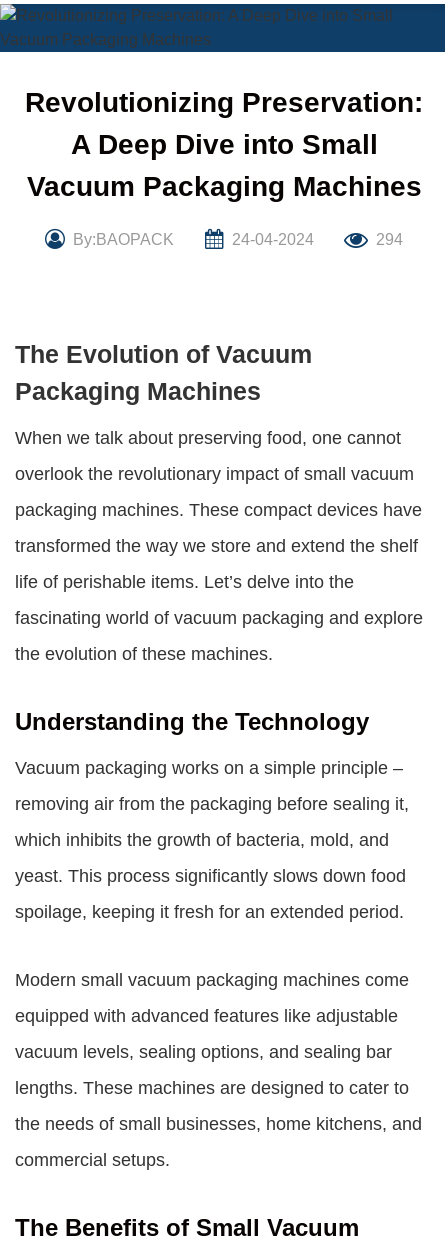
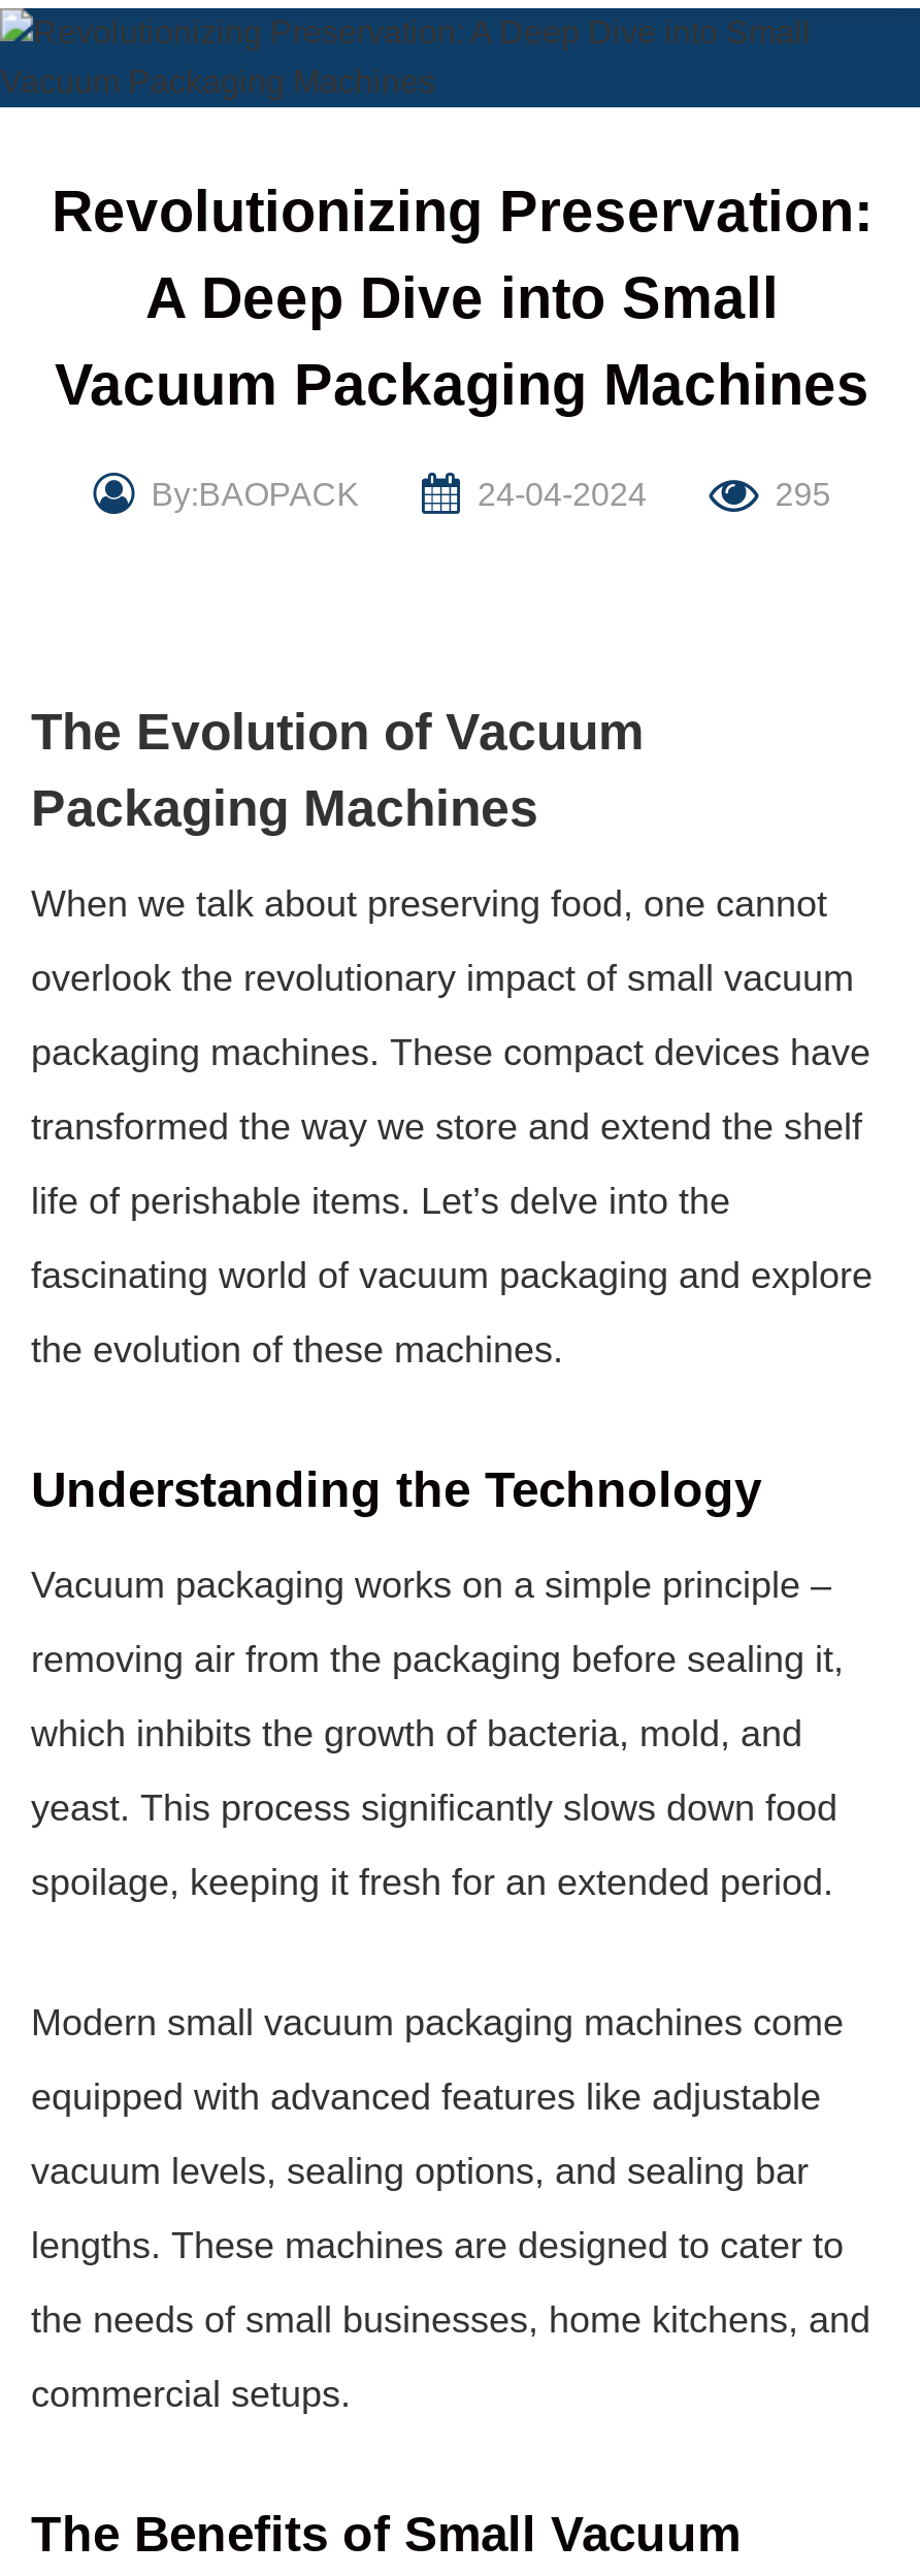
[376,231,403,248] 294 -> [775,477,831,512] 295

